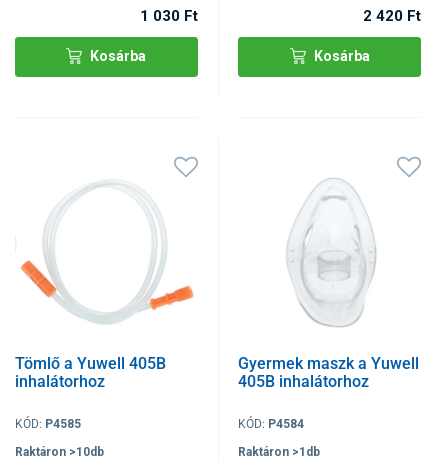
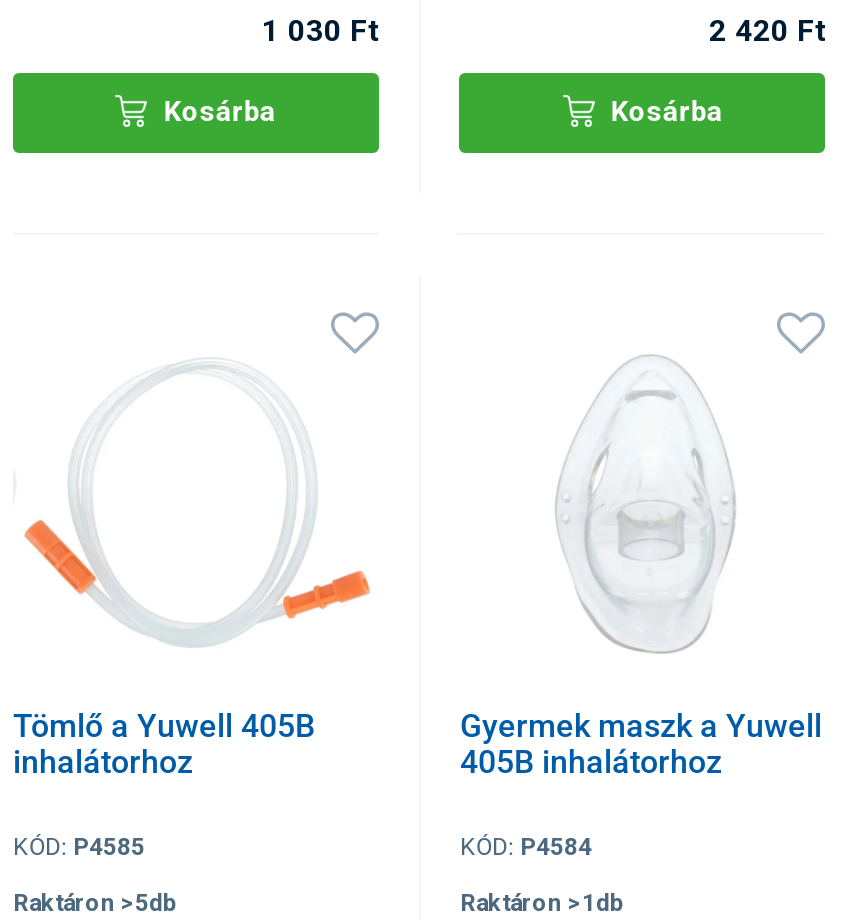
[15,445,104,459] Raktáron >10db -> [13,888,177,916] Raktáron >5db

